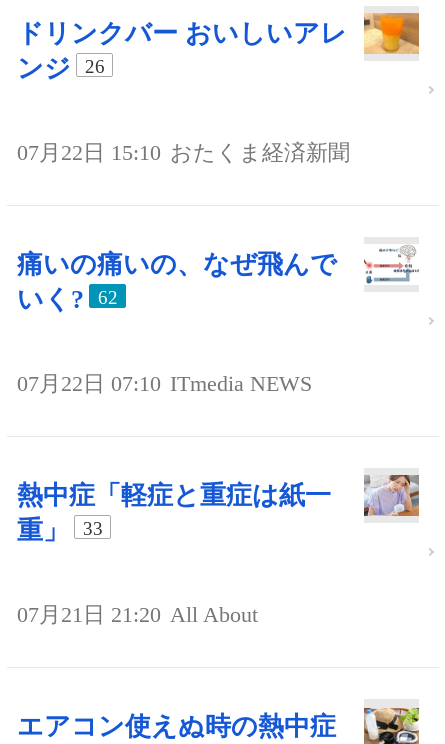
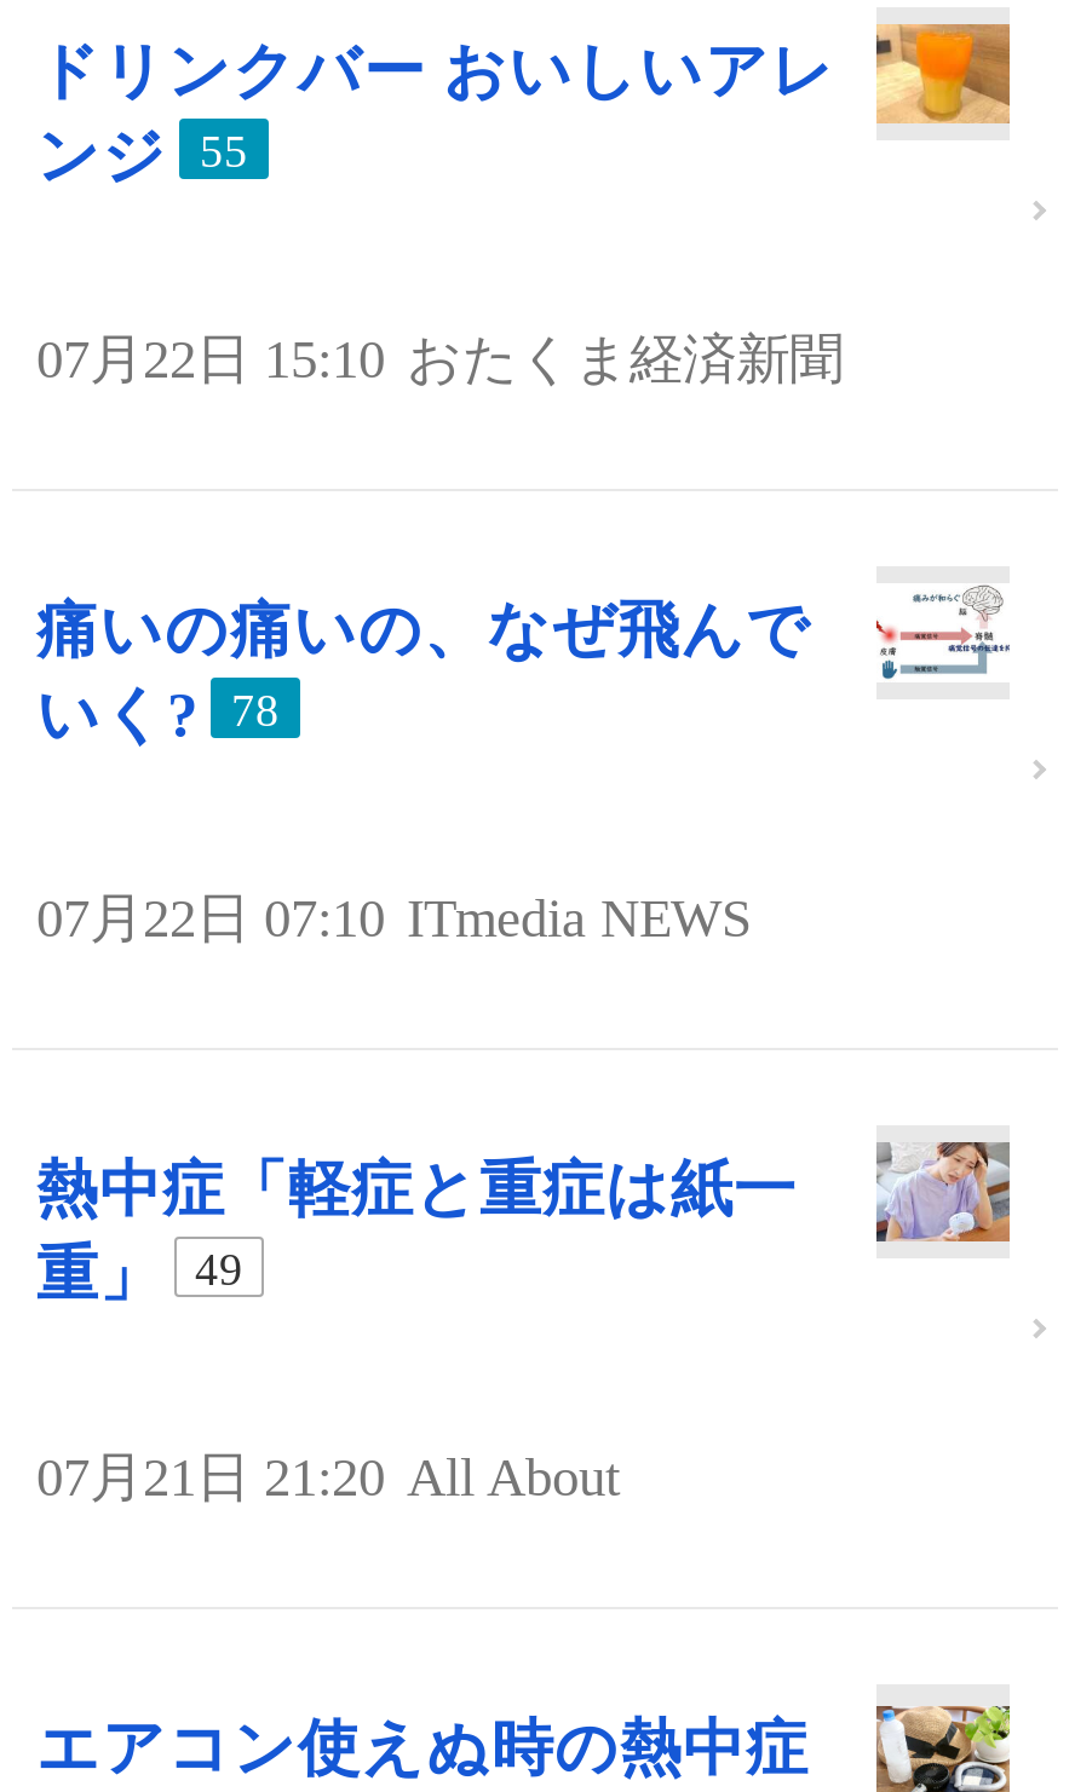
[17,54,104,83] ンジ 26 -> [36,121,248,191] ンジ 55
[17,285,117,314] いく? 62 -> [36,680,280,750] いく? 78
[17,515,102,544] 重」 33 -> [36,1239,243,1309] 重」 49

